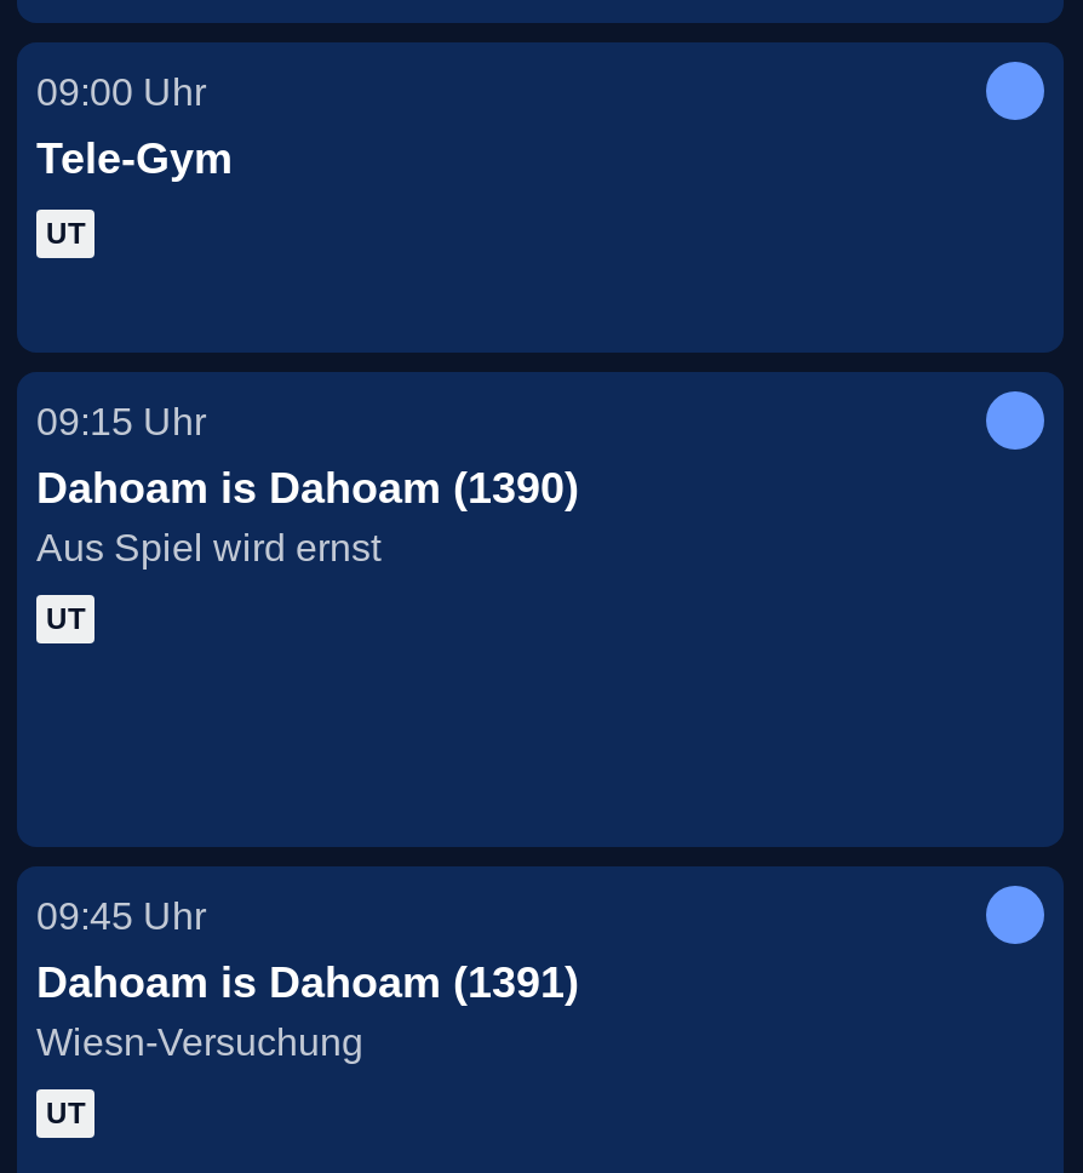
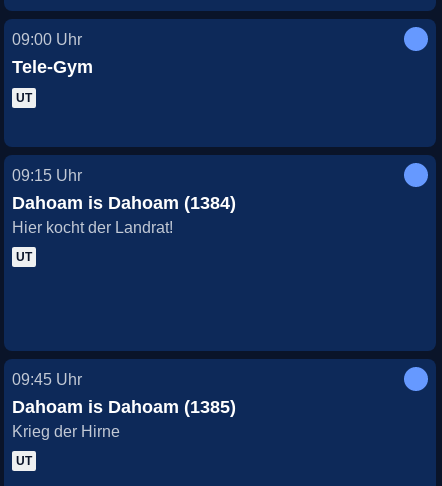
[36,464,579,568] Dahoam is Dahoam (1390) | Aus Spiel wird ernst -> [12,193,236,236] Dahoam is Dahoam (1384) | Hier kocht der Landrat!
[36,959,579,1063] Dahoam is Dahoam (1391) | Wiesn-Versuchung -> [12,397,236,440] Dahoam is Dahoam (1385) | Krieg der Hirne

